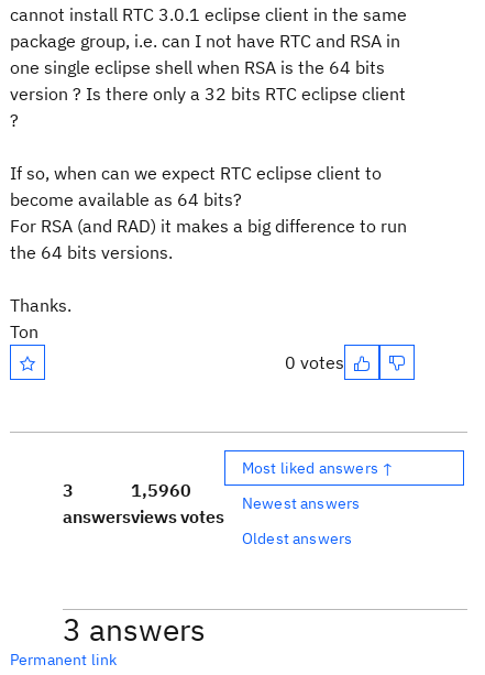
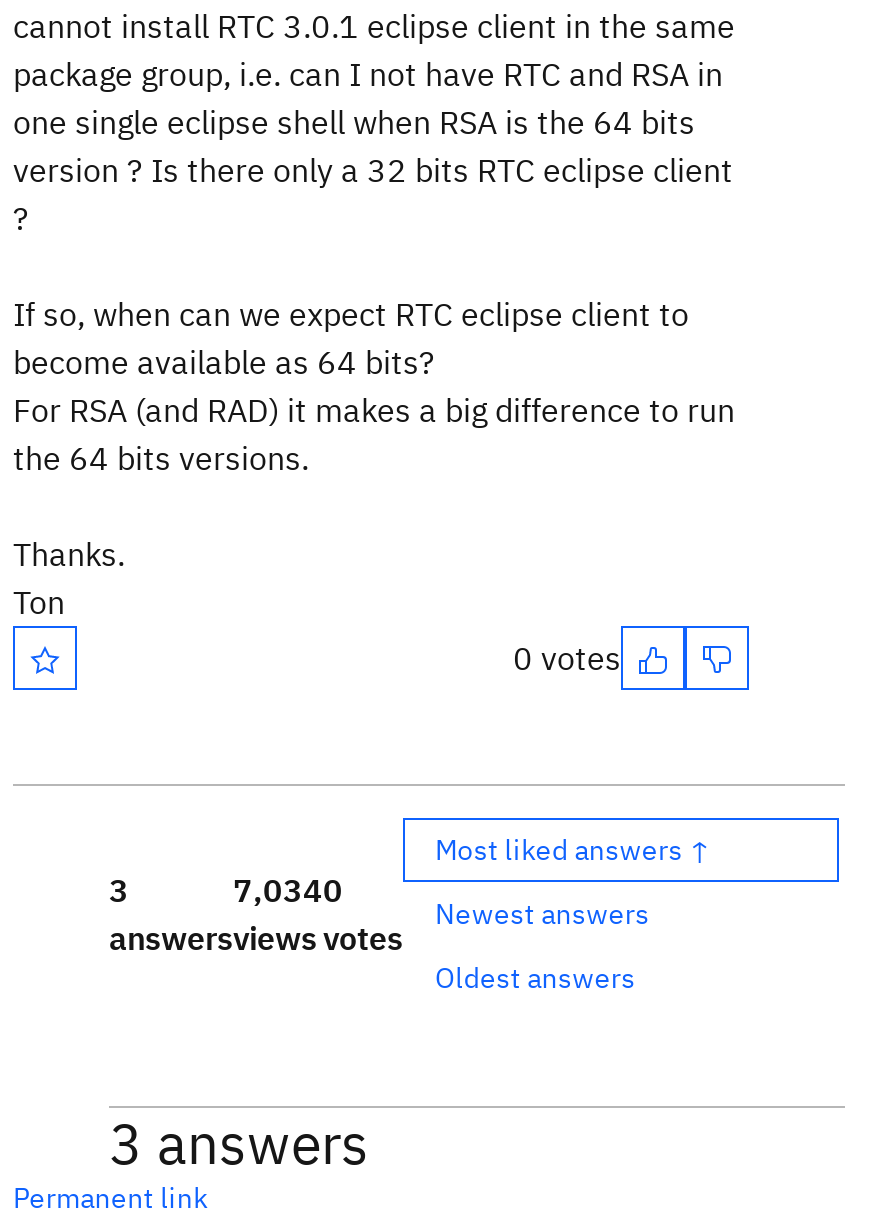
[131,479,191,501] 1,596 0 -> [233,870,343,910] 7,034 0

